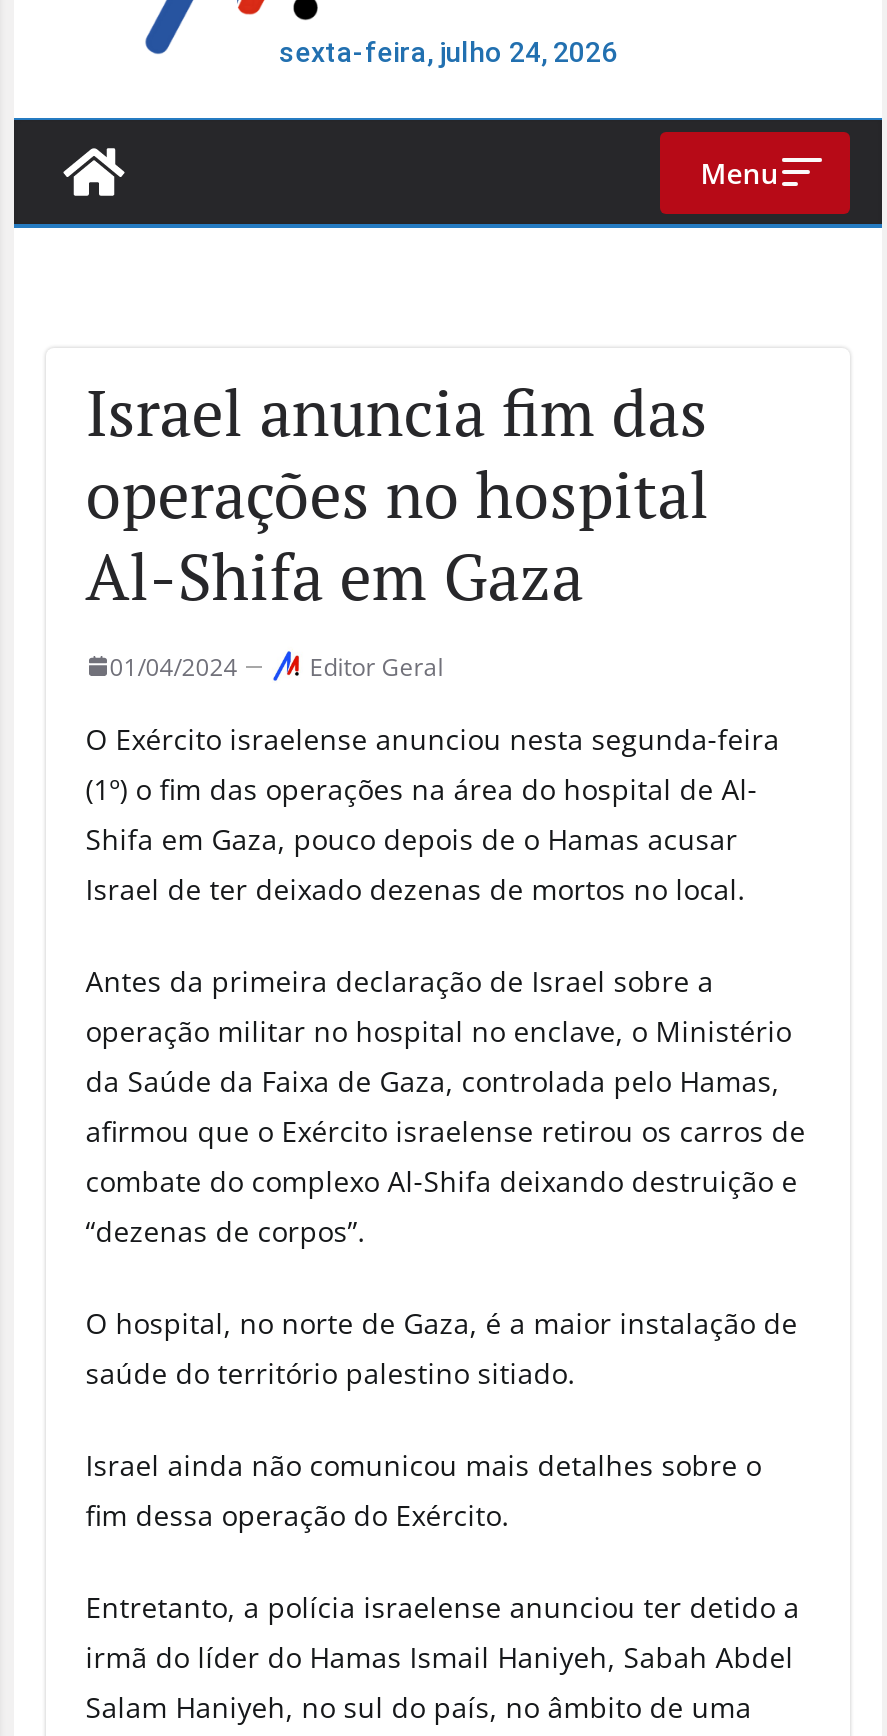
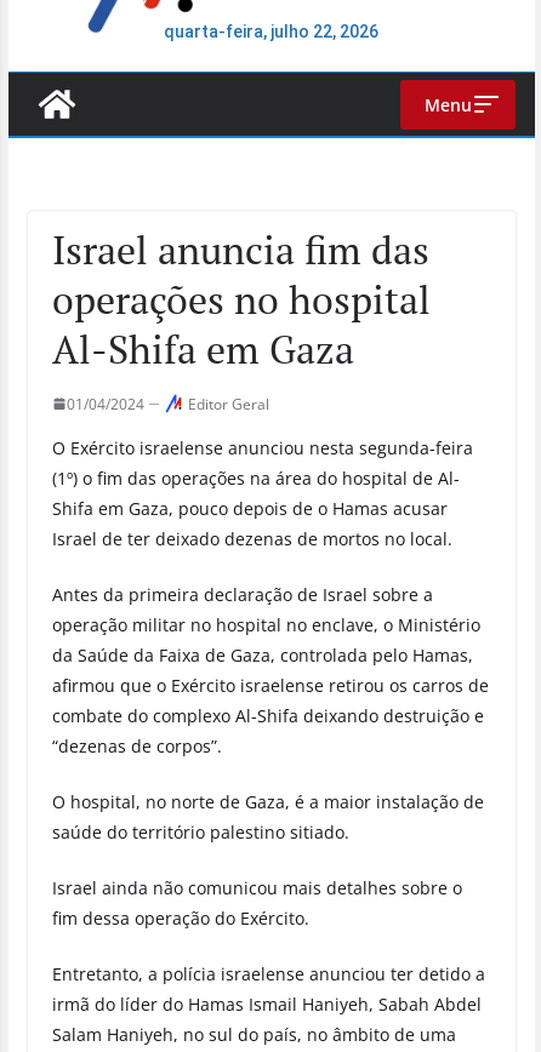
[279,36,617,68] sexta-feira, julho 24, 2026 -> [164,22,379,41] quarta-feira, julho 22, 2026

